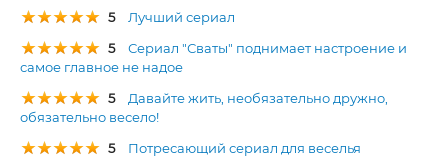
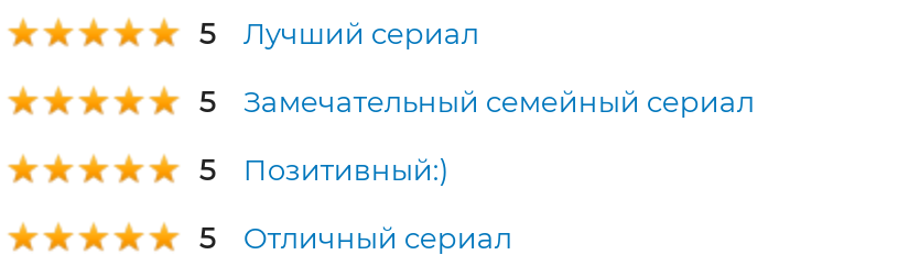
[20,40,407,75] Сериал "Сваты" поднимает настроение и | самое главное не надое -> [243,84,755,119] Замечательный семейный сериал
[20,90,388,125] Давайте жить, необязательно дружно, | обязательно весело! -> [243,152,448,187] Позитивный:)
[128,140,361,156] Потресающий сериал для веселья -> [243,220,512,255] Отличный сериал

